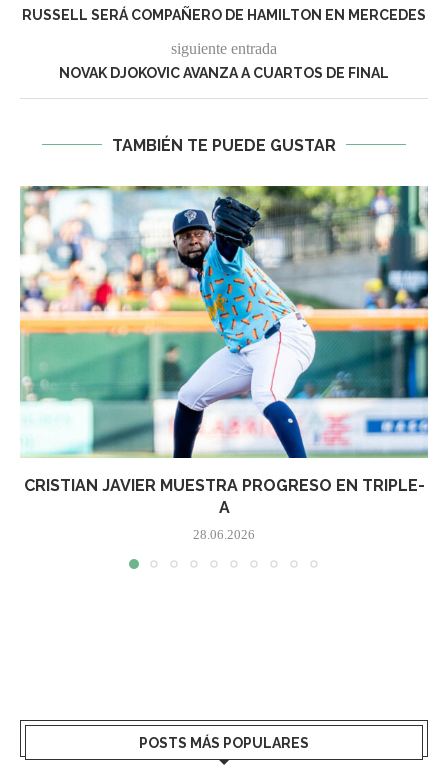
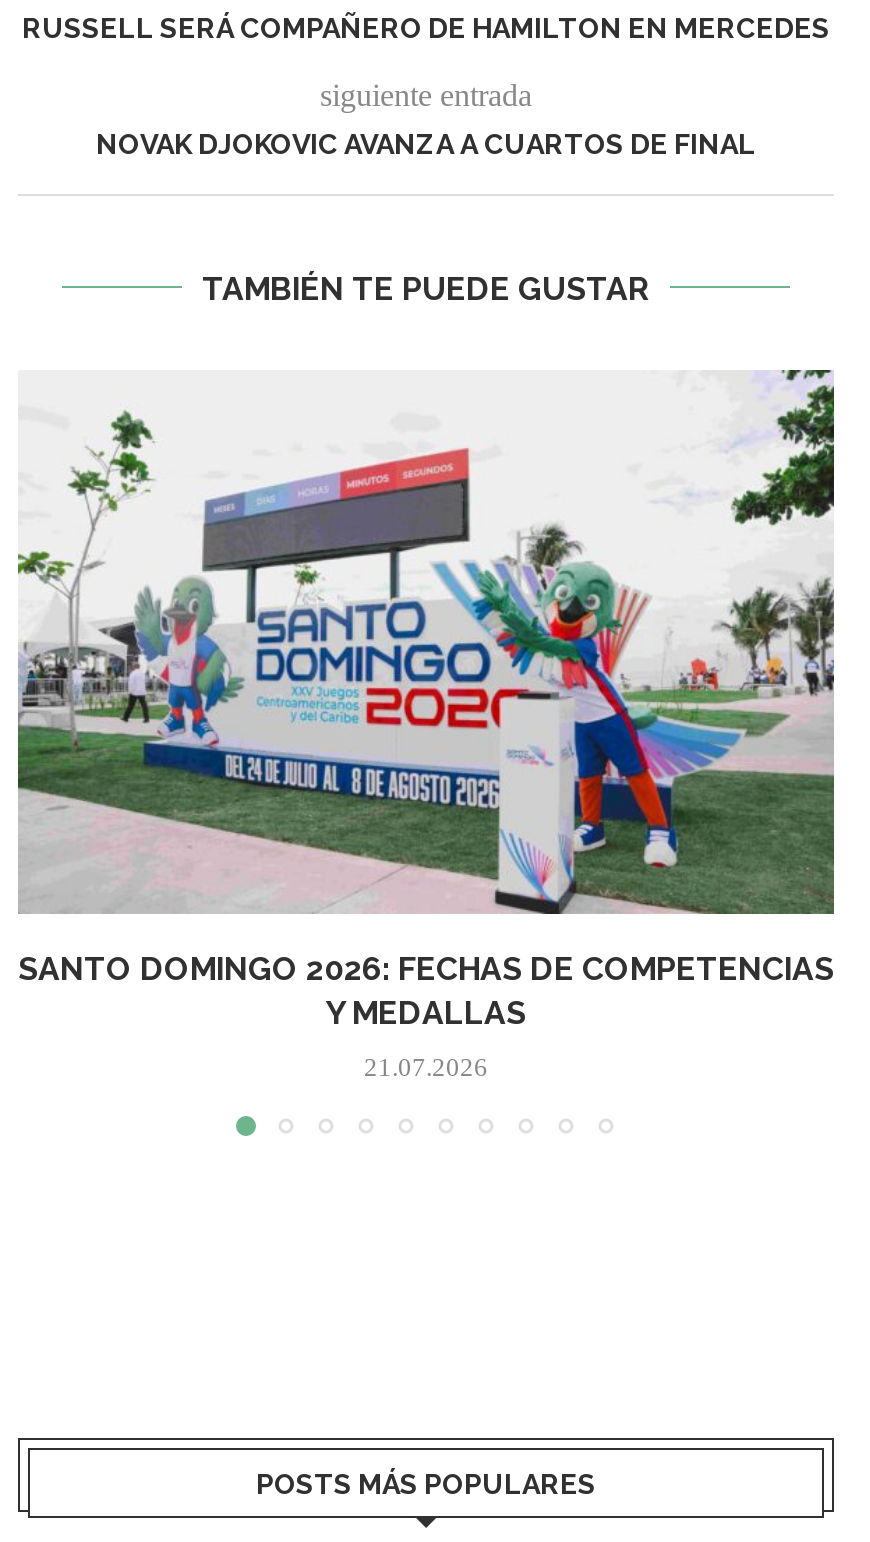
[19,185,429,516] [image] | CRISTIAN JAVIER MUESTRA PROGRESO EN TRIPLE- | A -> [18,368,836,1031] [image] | SANTO DOMINGO 2026: FECHAS DE COMPETENCIAS | Y MEDALLAS
[193,526,255,541] 28.06.2026 -> [364,1051,488,1081] 21.07.2026

